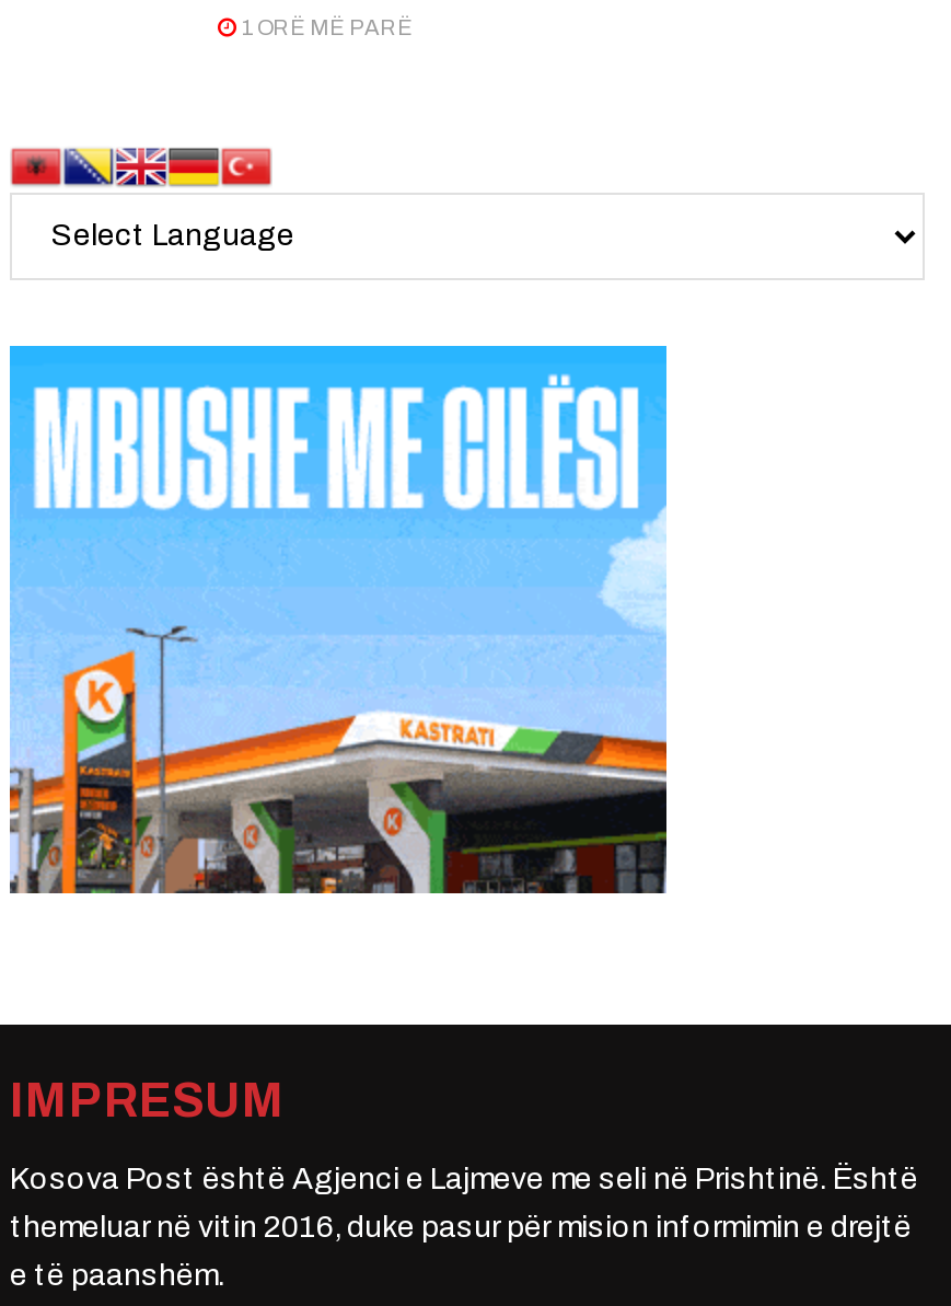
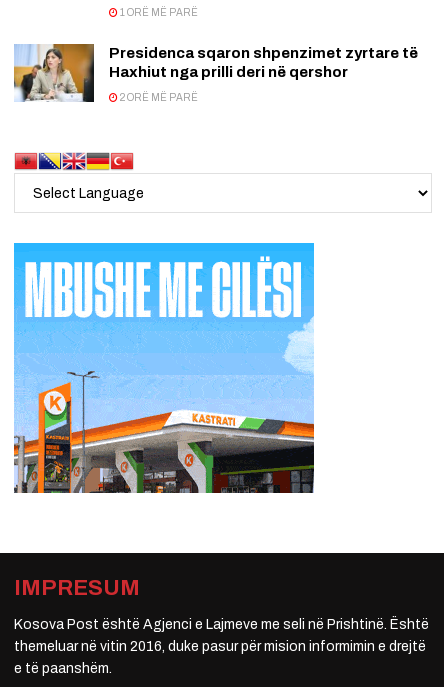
none -> [13,43,418,103] [image] | Presidenca sqaron shpenzimet zyrtare të | Haxhiut nga prilli deri në qershor | 2 ORË MË PARË

